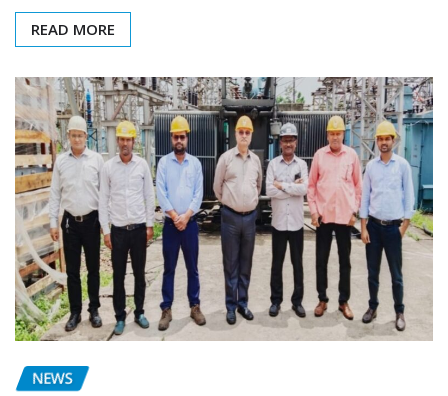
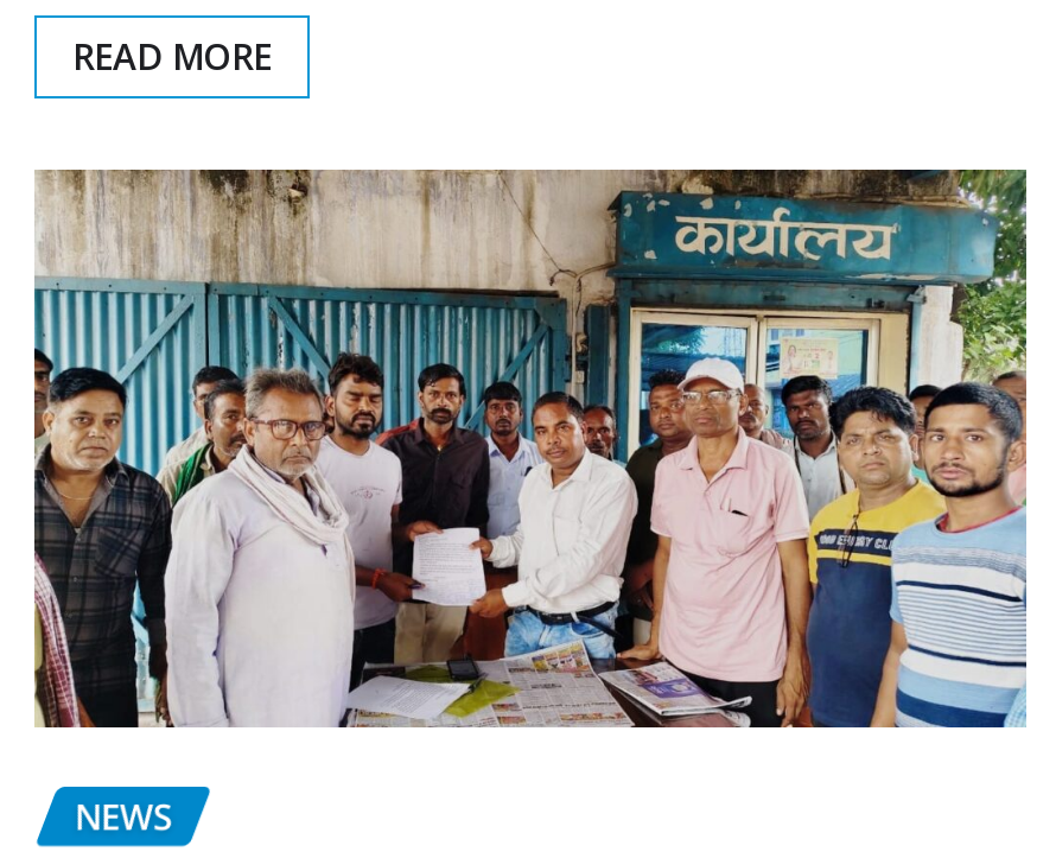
[15,76,434,341] [image] -> [32,169,1029,729] [image]

